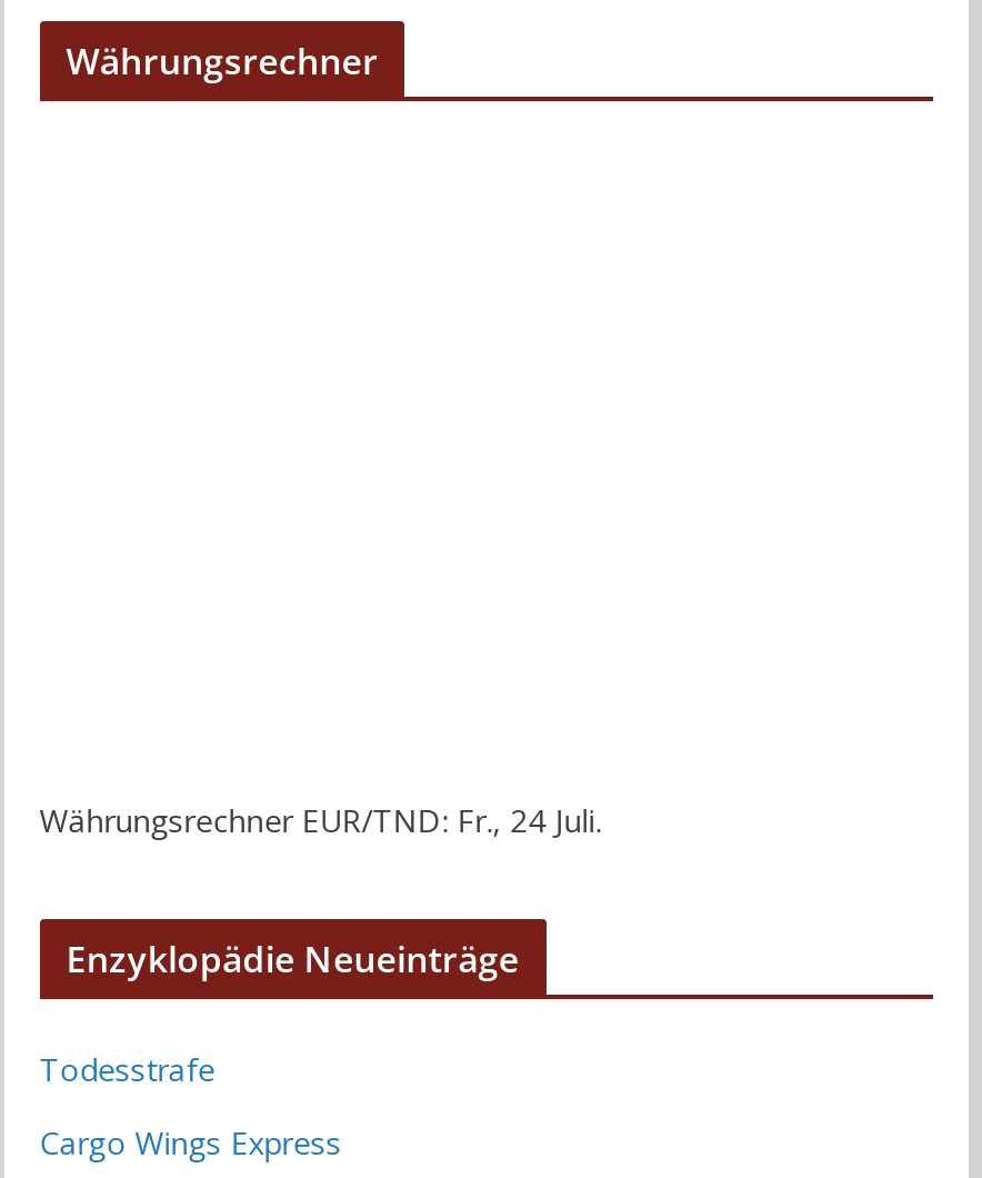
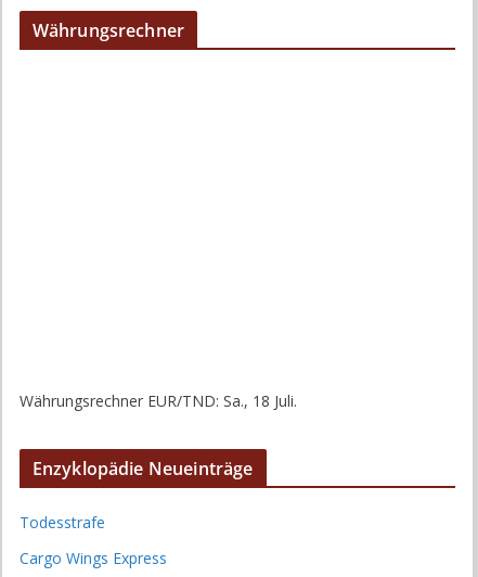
[39,798,601,841] Währungsrechner EUR/TND: Fr., 24 Juli. -> [19,390,297,411] Währungsrechner EUR/TND: Sa., 18 Juli.

